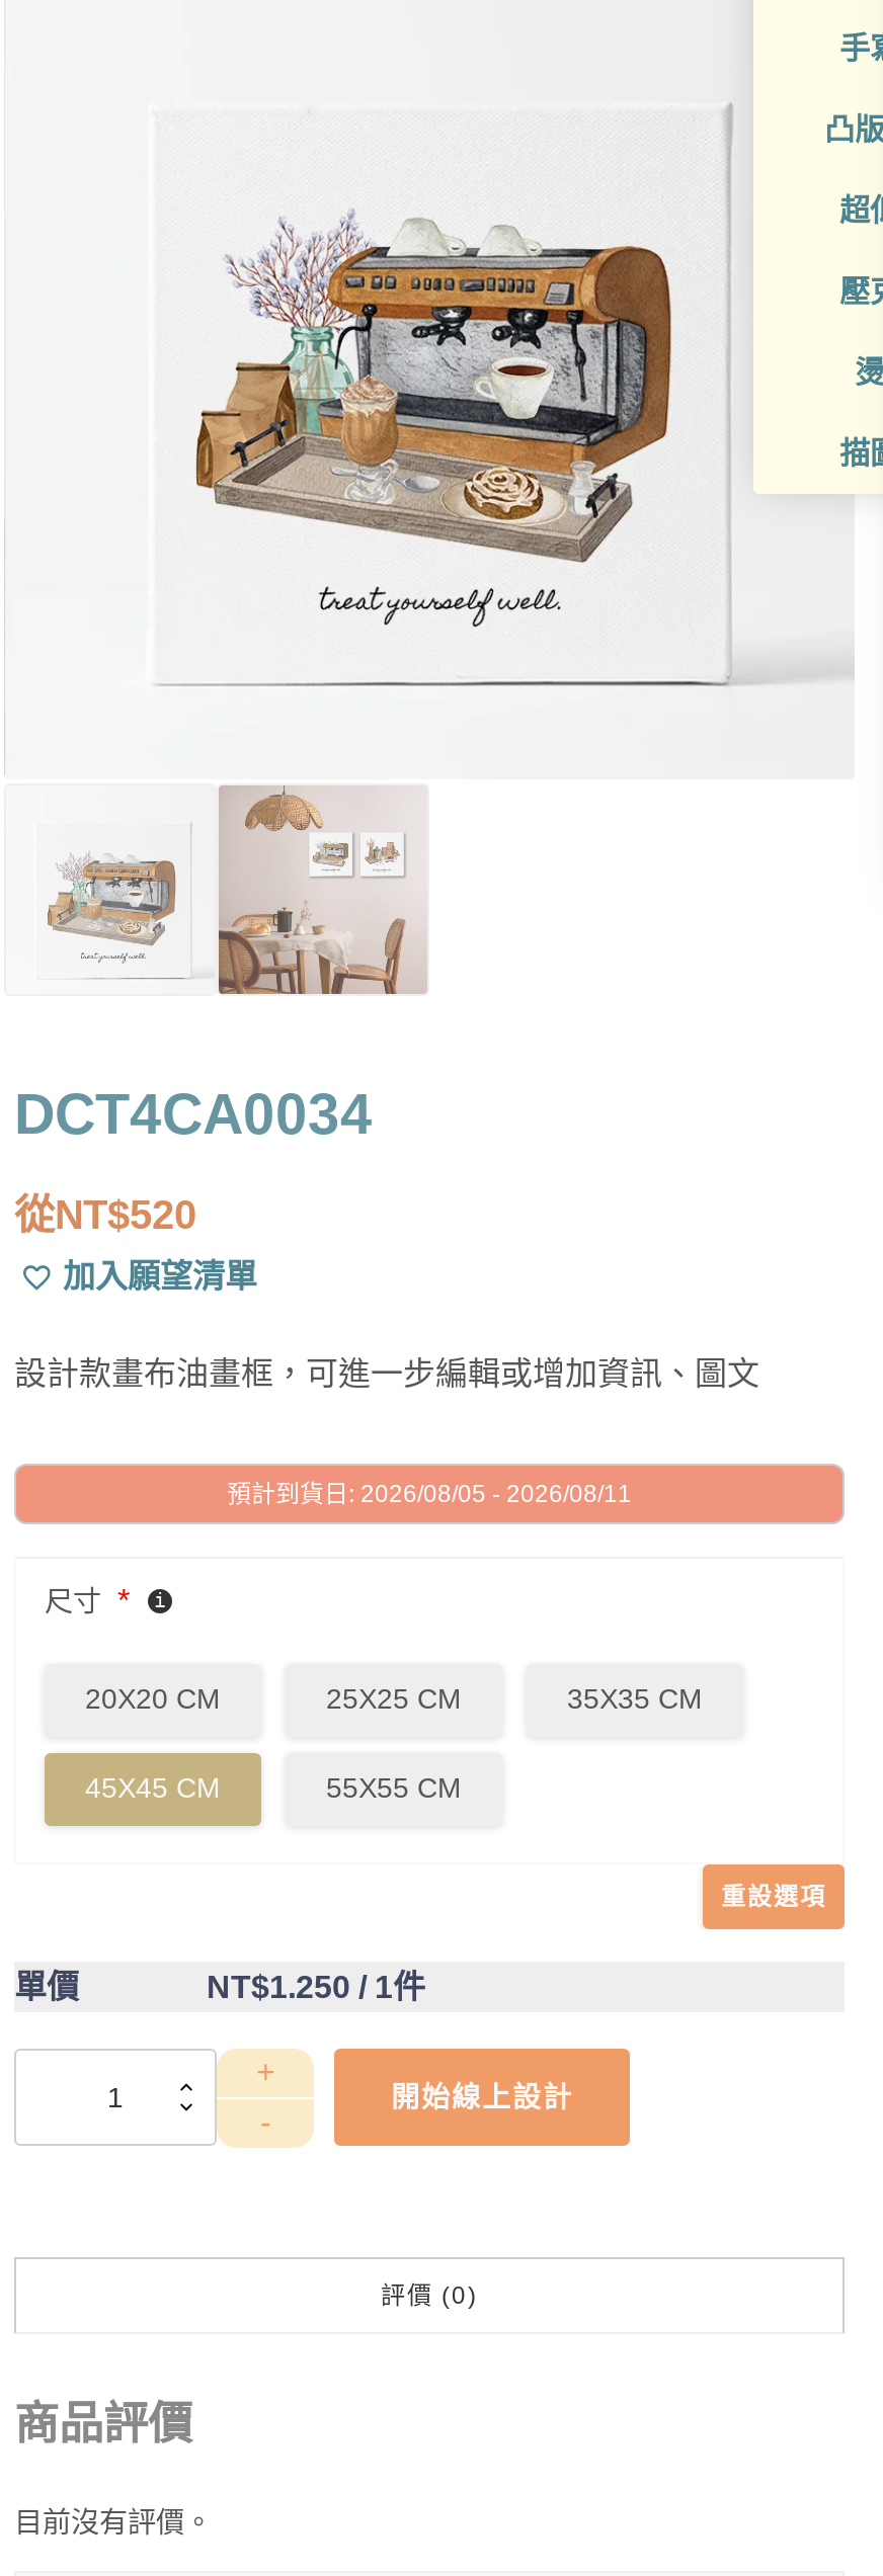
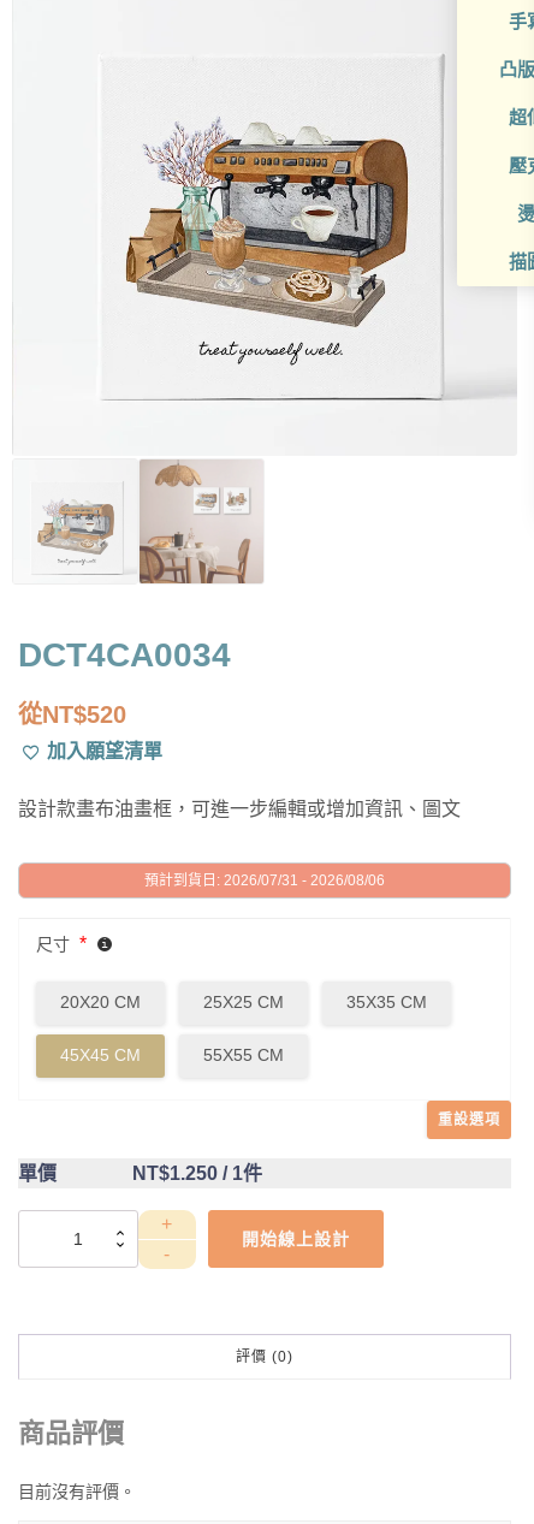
[227,1480,632,1508] 預計到貨日: 2026/08/05 - 2026/08/11 -> [144,872,385,889] 預計到貨日: 2026/07/31 - 2026/08/06

